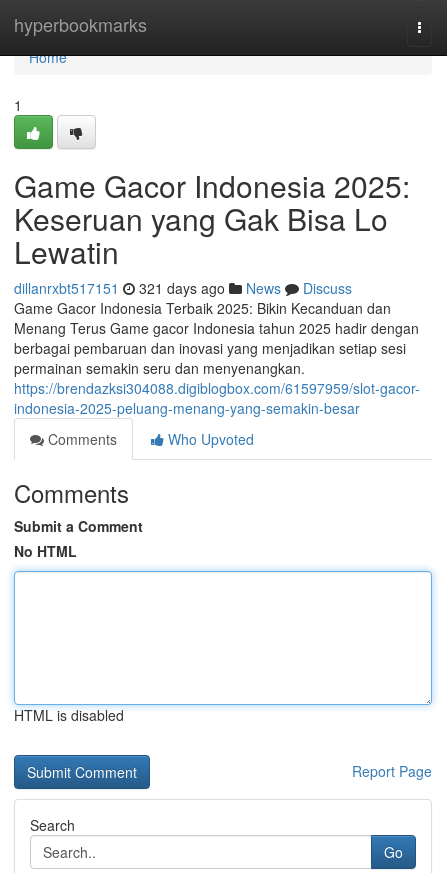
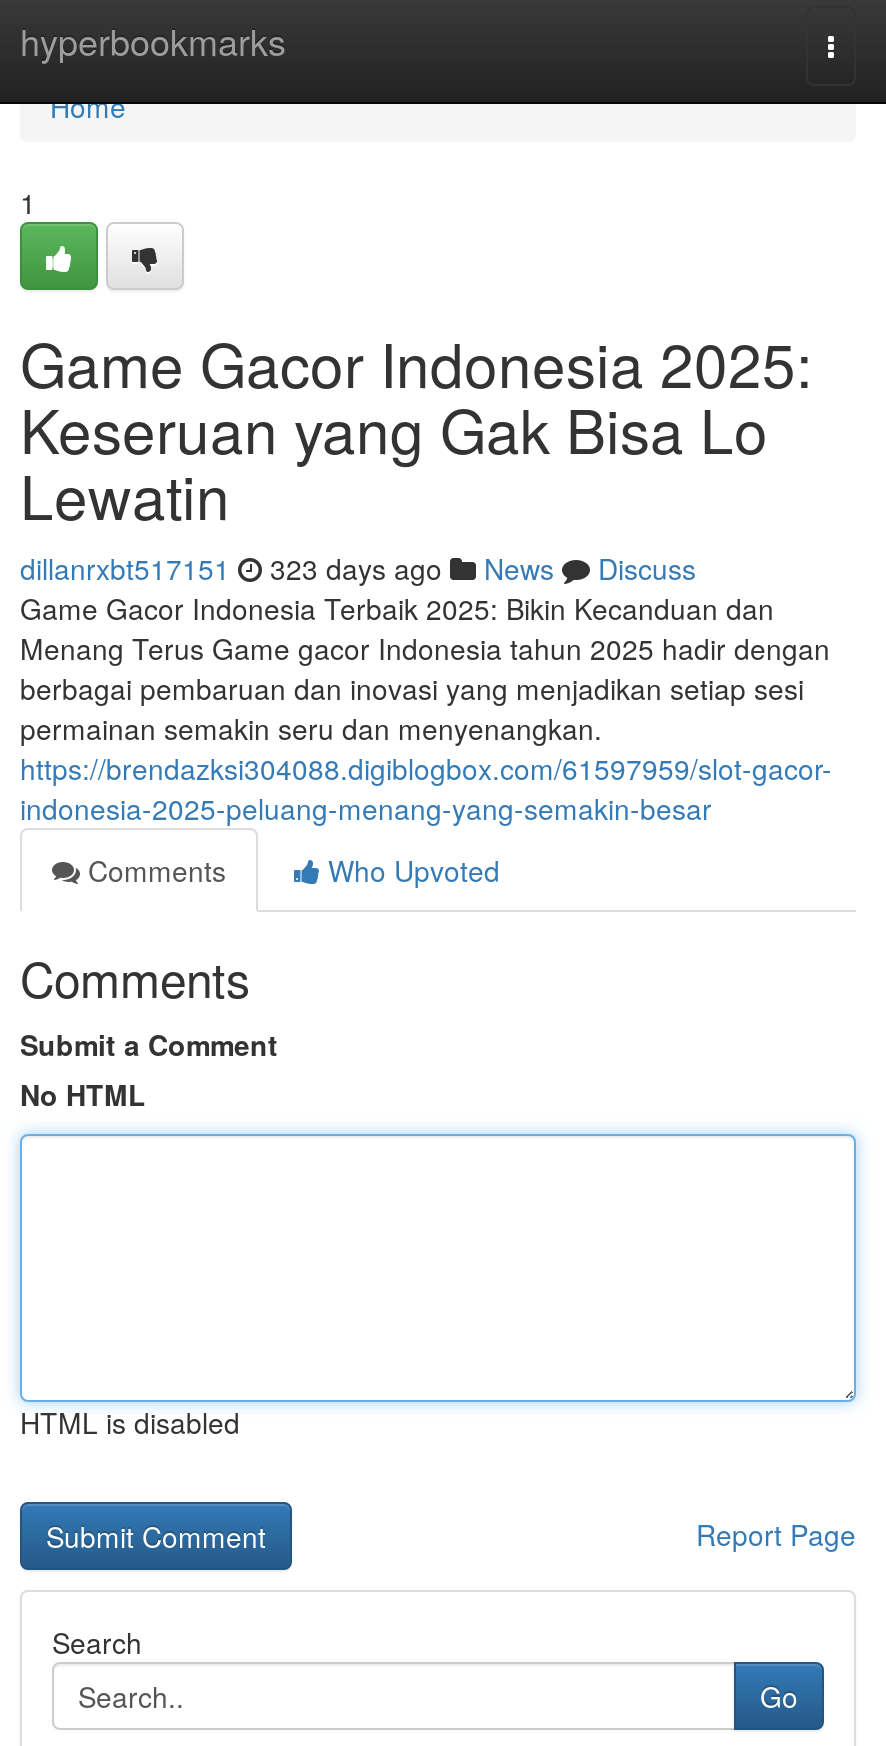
[14,278,352,298] dillanrxbt517151 321 days ago News Discuss -> [20,548,696,588] dillanrxbt517151 323 days ago News Discuss

